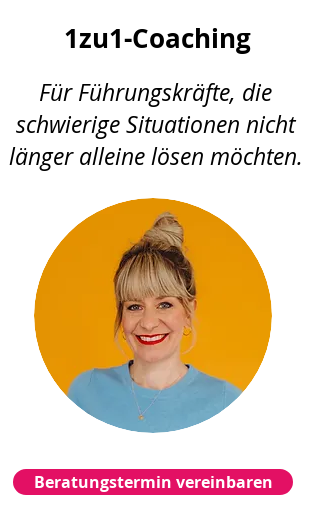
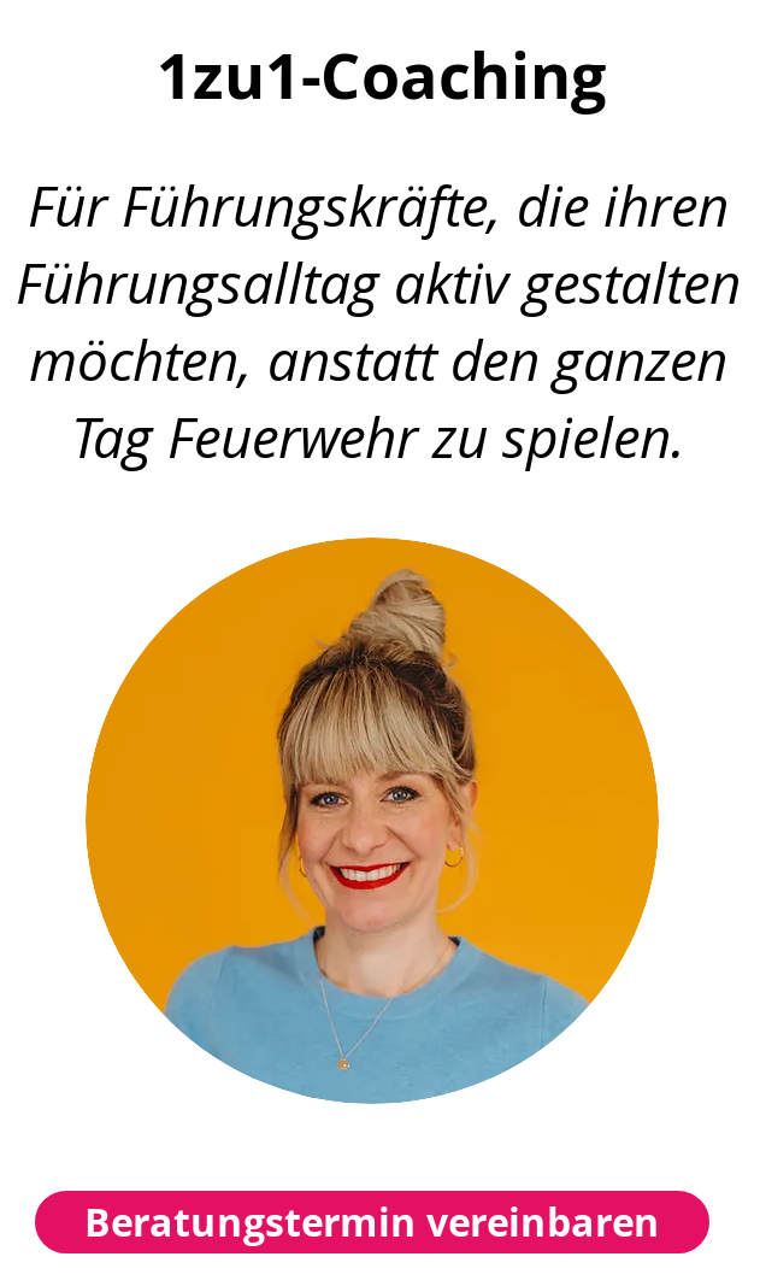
[8,77,302,172] Für Führungskräfte, die | schwierige Situationen nicht | länger alleine lösen möchten. -> [16,169,741,475] Für Führungskräfte, die ihren | Führungsalltag aktiv gestalten | möchten, anstatt den ganzen | Tag Feuerwehr zu spielen.

